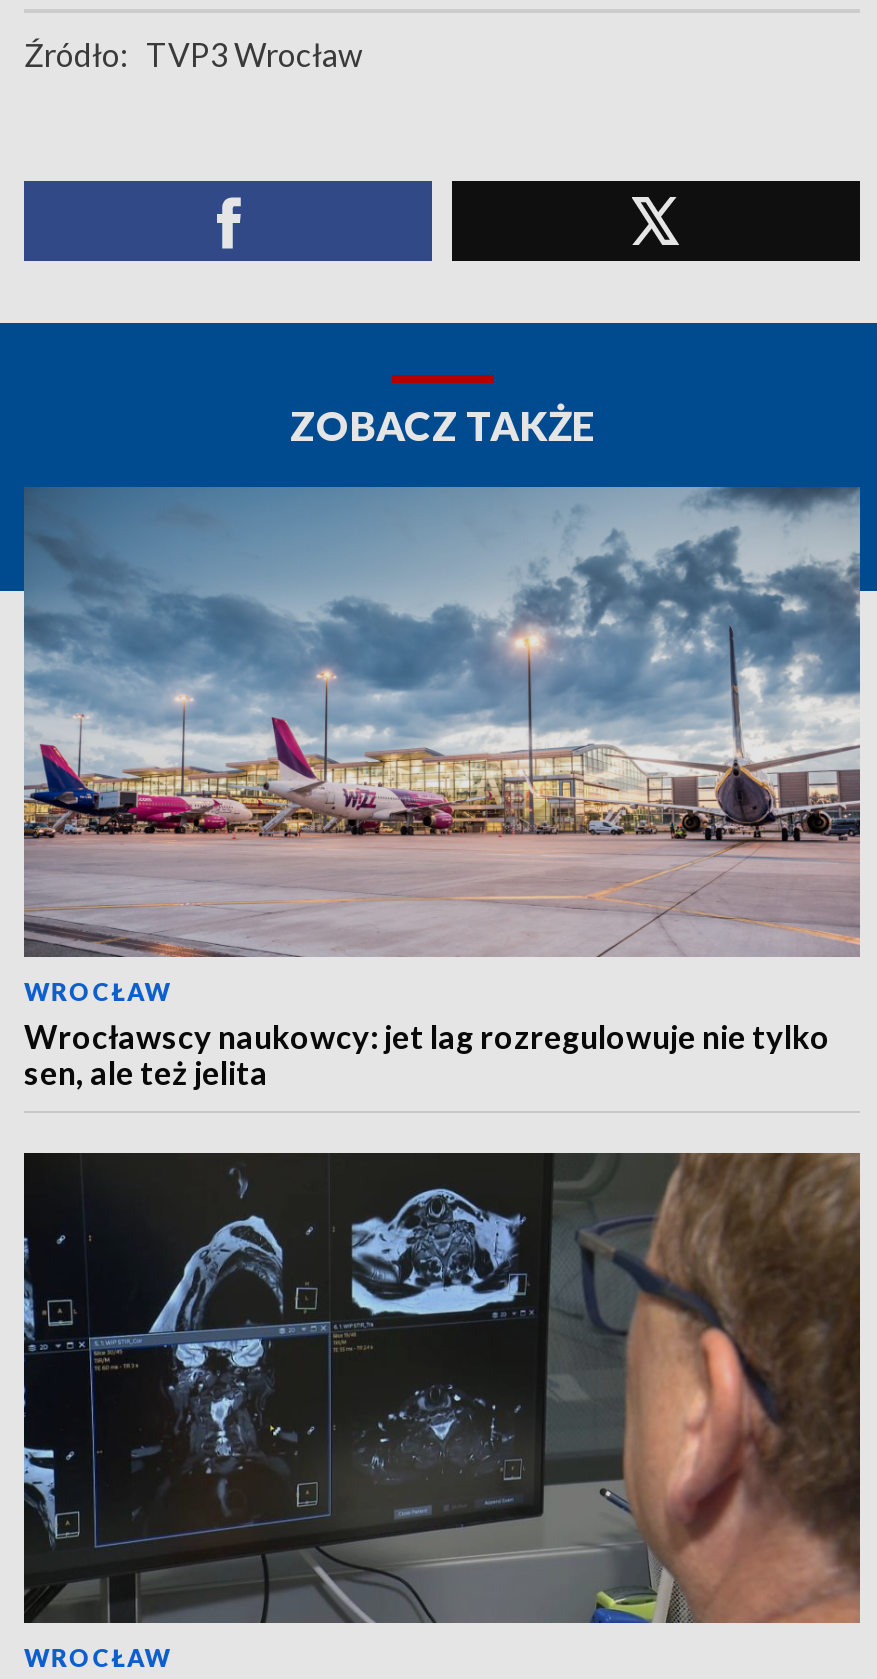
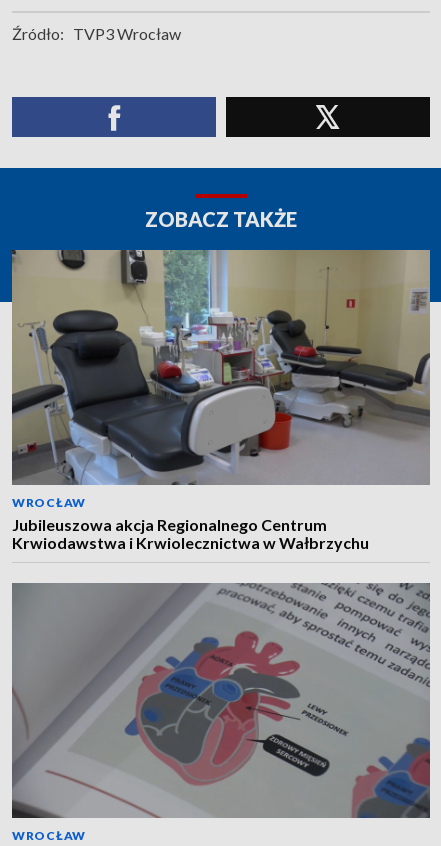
[22,487,860,1091] [image] | Wrocławscy naukowcy: jet lag rozregulowuje nie tylko | sen, ale też jelita -> [11,249,430,552] [image] | Jubileuszowa akcja Regionalnego Centrum | Krwiodawstwa i Krwiolecznictwa w Wałbrzychu
[22,1153,862,1625] [image] -> [11,583,431,819] [image]

